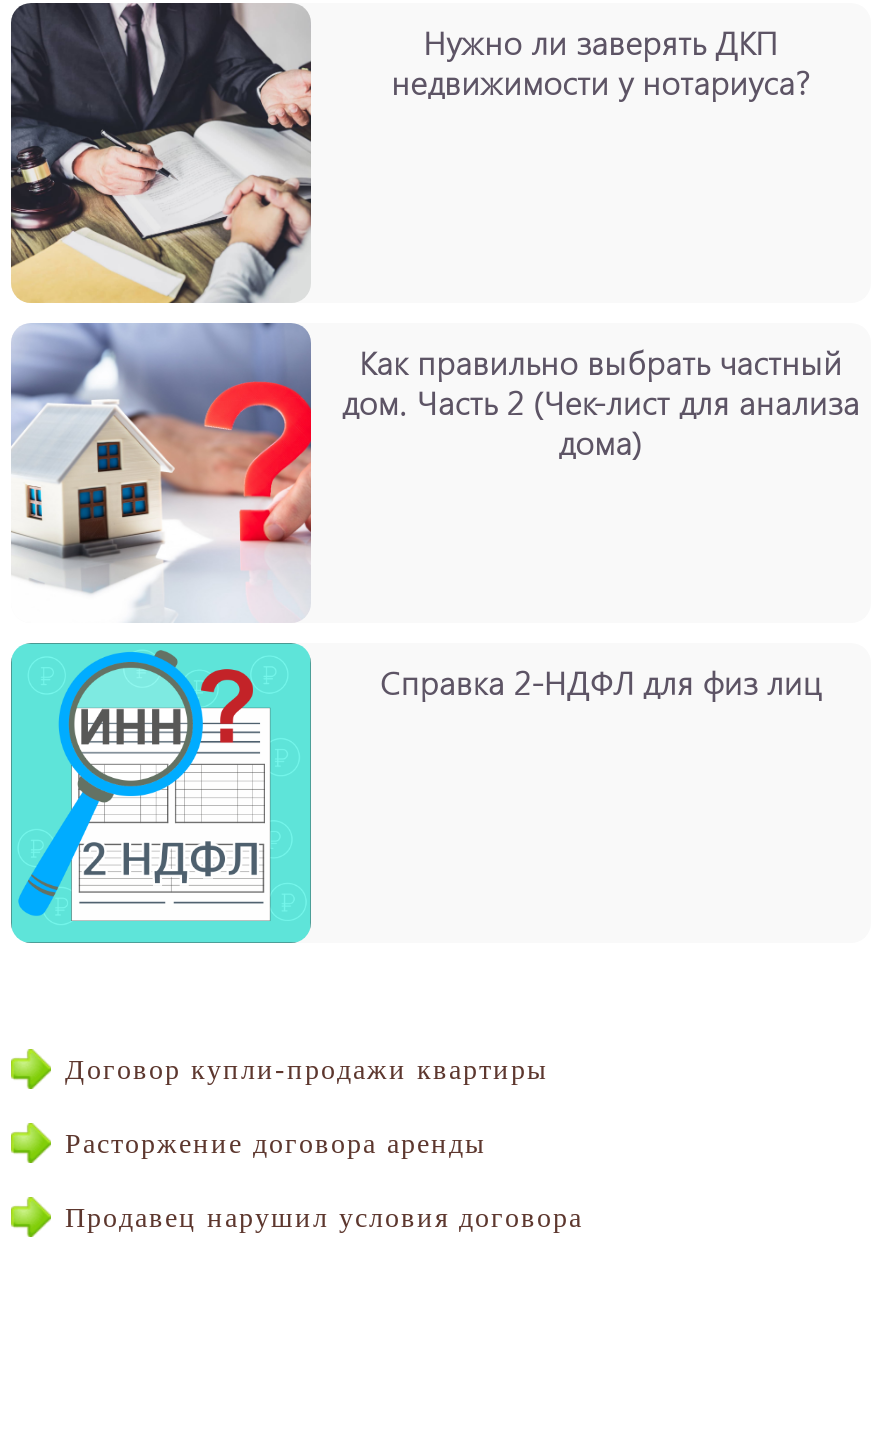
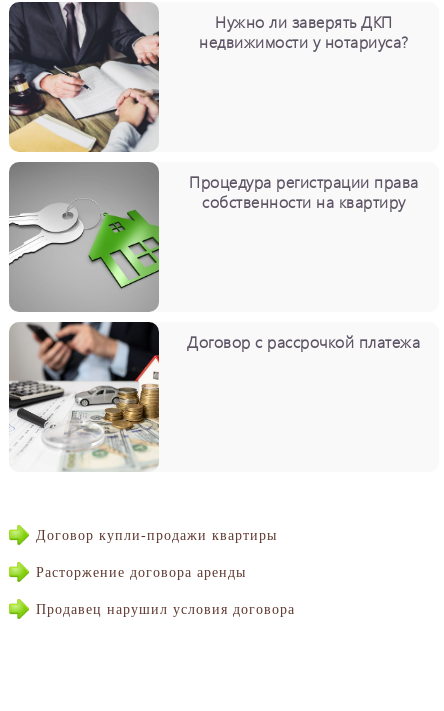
[11,323,860,623] [image] | Как правильно выбрать частный | дом. Часть 2 (Чек-лист для анализа | дома) -> [8,162,419,313] [image] | Процедура регистрации права | собственности на квартиру
[9,641,822,945] [image] | Справка 2-НДФЛ для физ лиц -> [8,321,420,472] [image] | Договор с рассрочкой платежа

